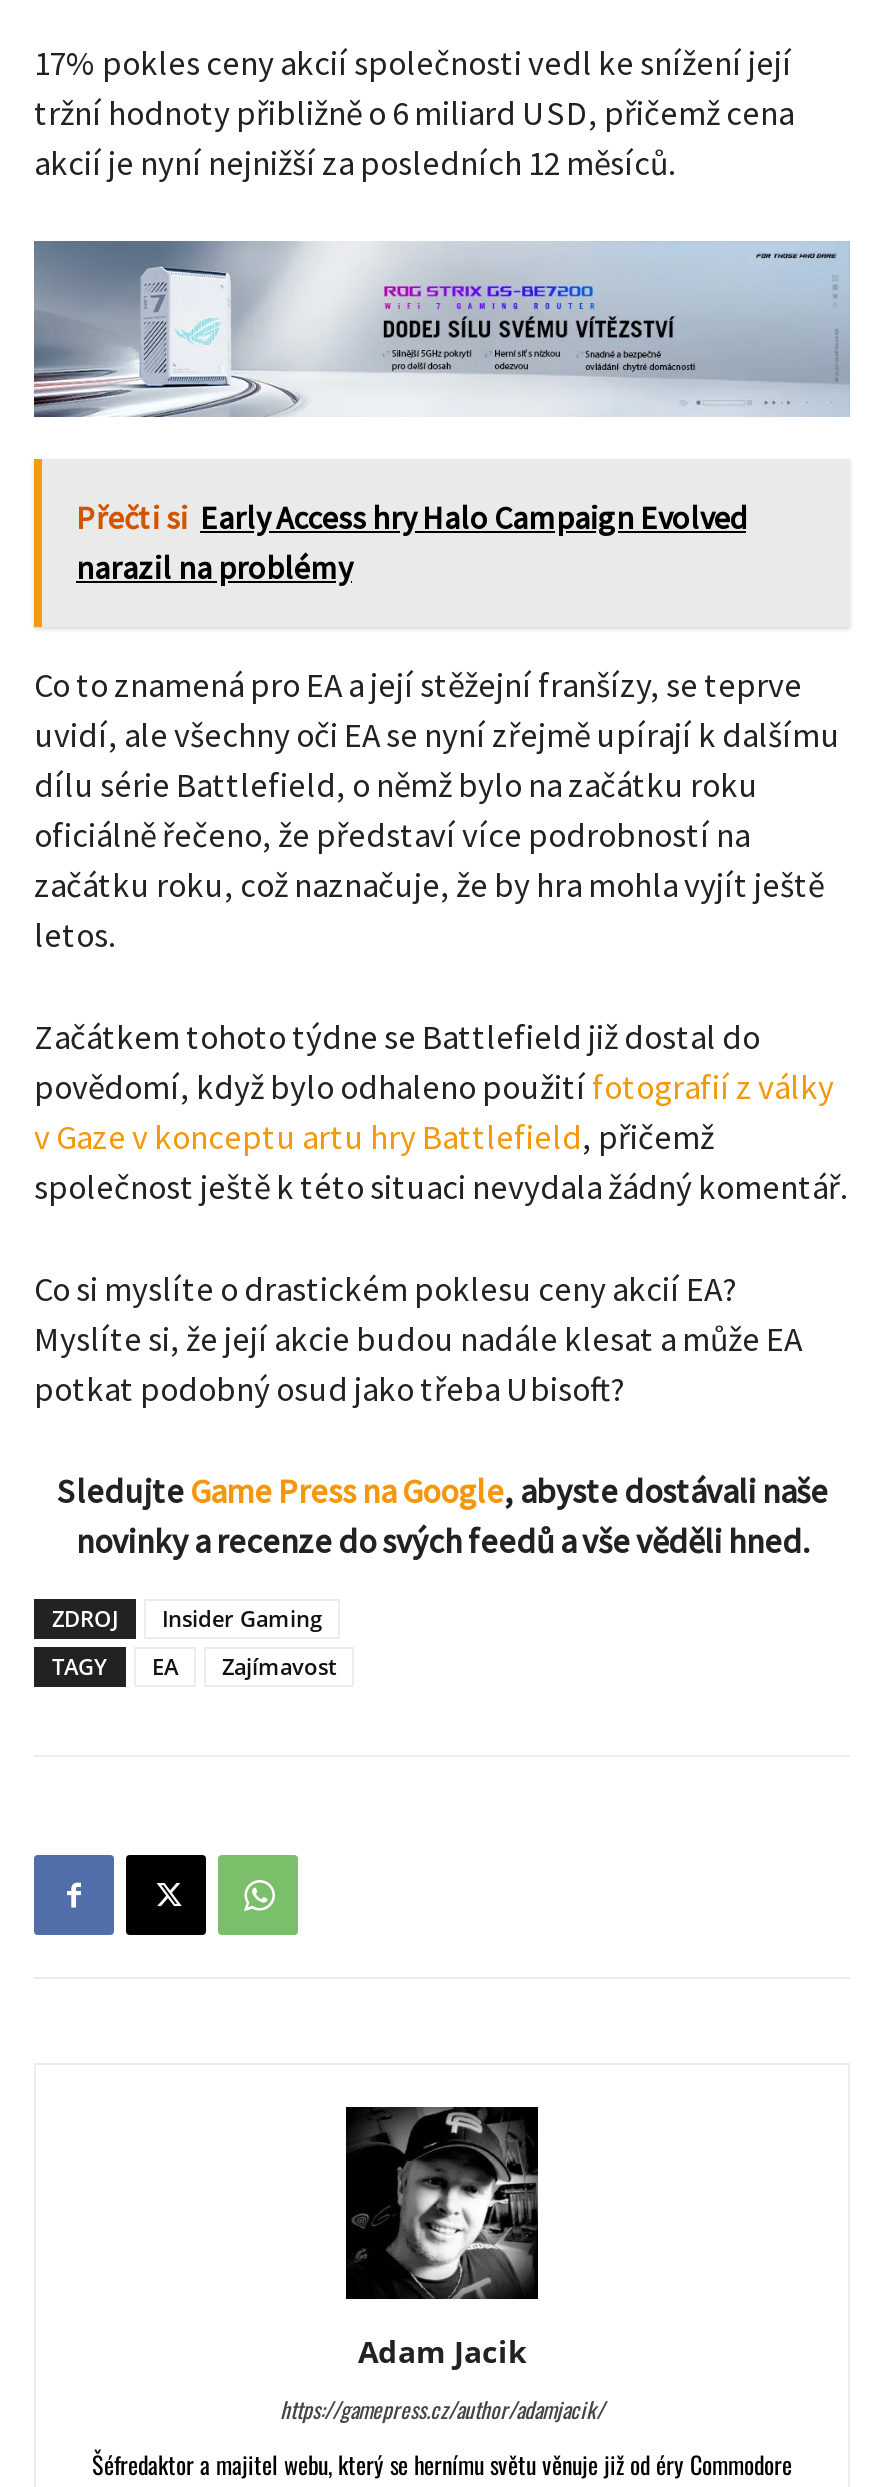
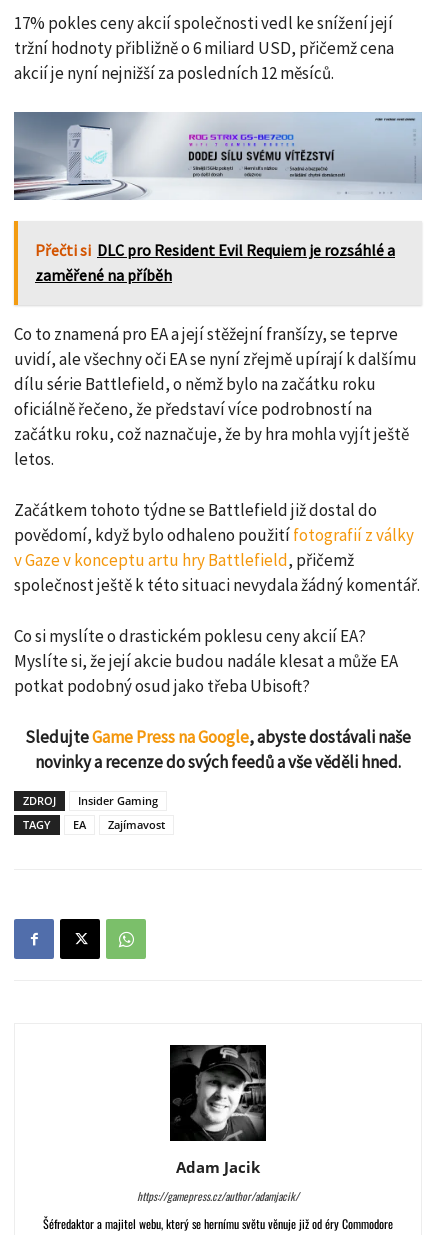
[76,497,746,587] Přečti si Early Access hry Halo Campaign Evolved | narazil na problémy -> [35,240,395,285] Přečti si DLC pro Resident Evil Requiem je rozsáhlé a | zaměřené na příběh

